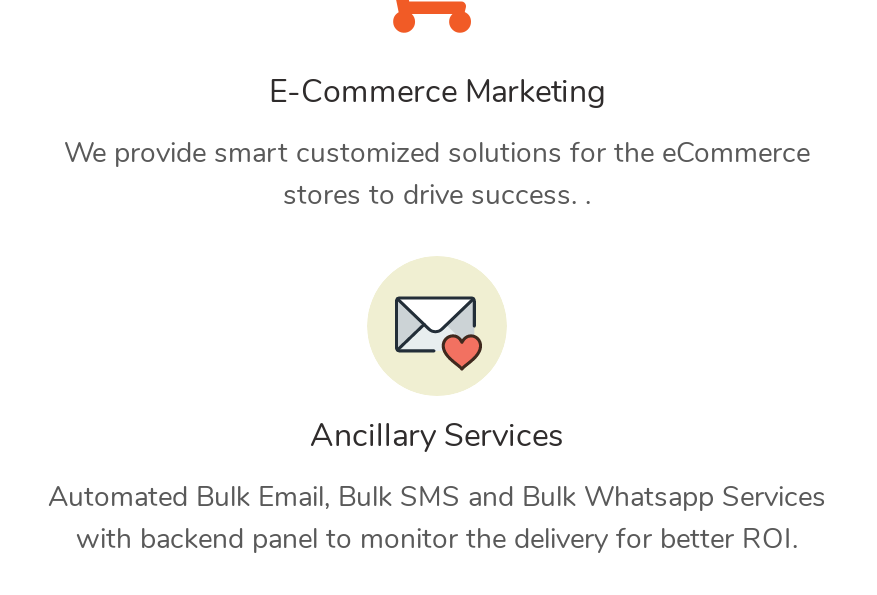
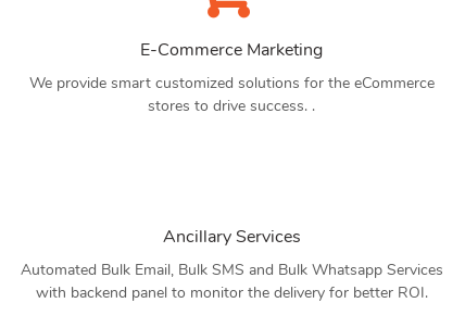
[367,256,507,396] [image] -> none

